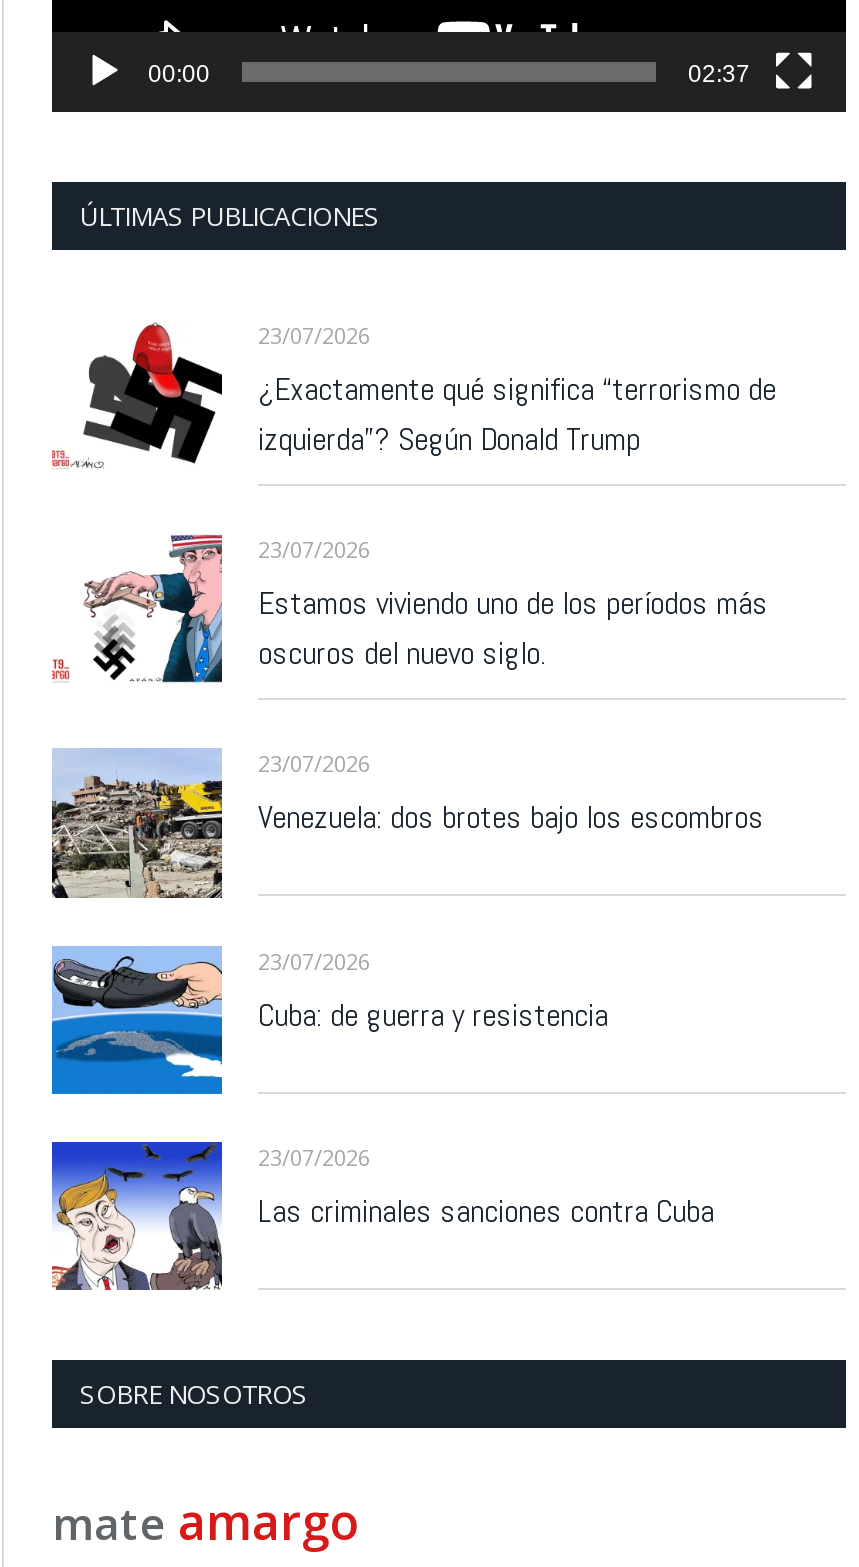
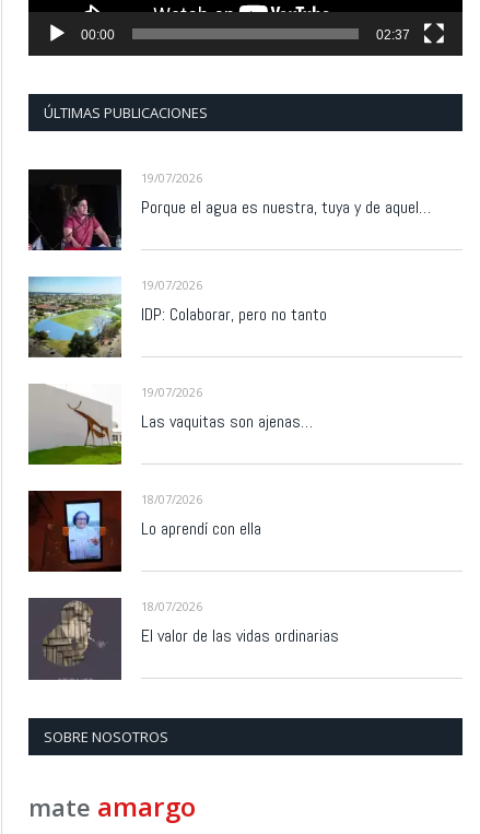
[52,321,776,469] [image] | 23/07/2026 | ¿Exactamente qué significa “terrorismo de | izquierda”? Según Donald Trump -> [27,168,431,251] [image] | 19/07/2026 | Porque el agua es nuestra, tuya y de aquel…
[52,533,768,685] [image] | 23/07/2026 | Estamos viviendo uno de los períodos más | oscuros del nuevo siglo. -> [27,275,327,359] [image] | 19/07/2026 | IDP: Colaborar, pero no tanto
[52,747,764,901] [image] | 23/07/2026 | Venezuela: dos brotes bajo los escombros -> [28,384,313,466] [image] | 19/07/2026 | Las vaquitas son ajenas…
[50,945,608,1095] [image] | 23/07/2026 | Cuba: de guerra y resistencia -> [27,490,261,573] [image] | 18/07/2026 | Lo aprendí con ella
[50,1141,714,1291] [image] | 23/07/2026 | Las criminales sanciones contra Cuba -> [27,597,339,681] [image] | 18/07/2026 | El valor de las vidas ordinarias

